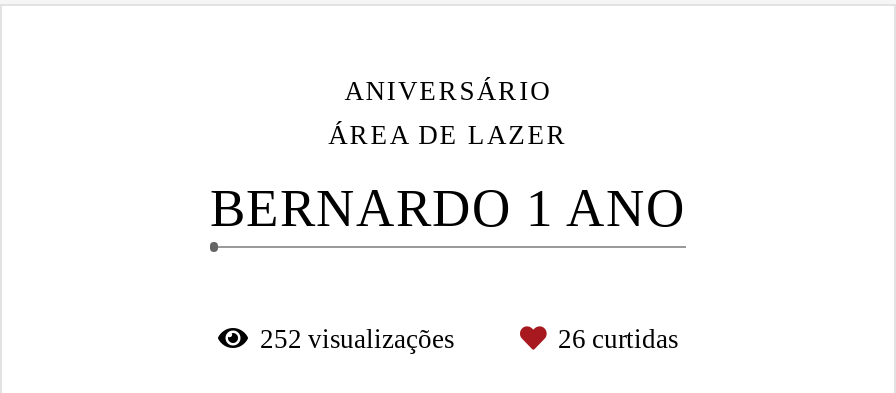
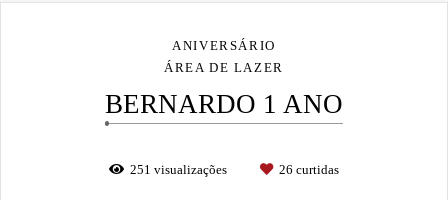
[260,324,460,354] 252 visualizações -> [130,162,230,177] 251 visualizações

